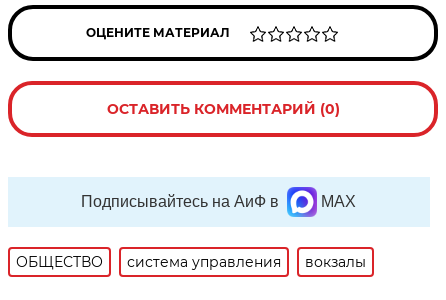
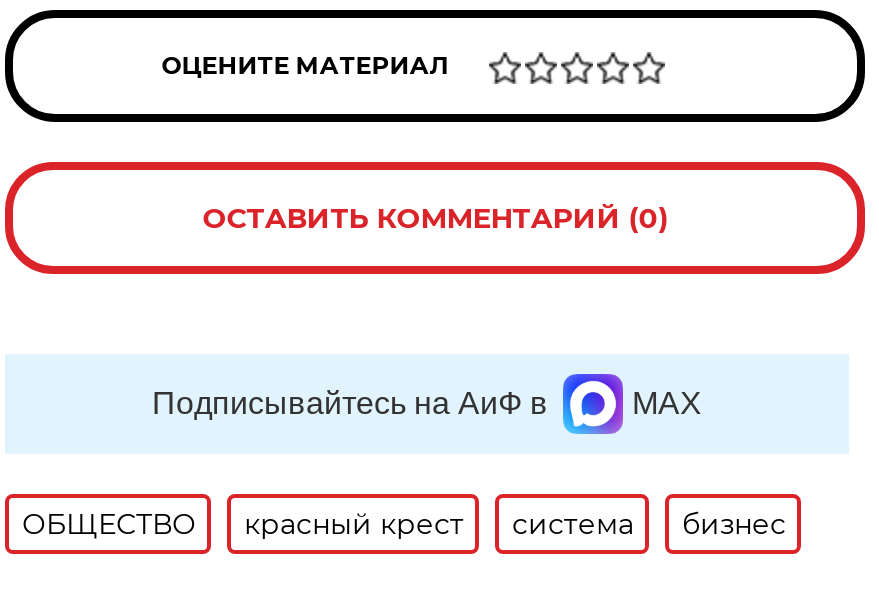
[127,253,366,271] система управления | вокзалы -> [244,506,786,542] красный крест | система | бизнес

